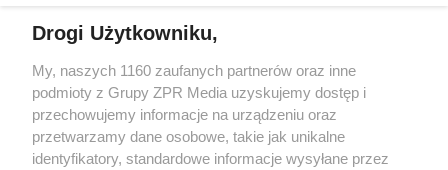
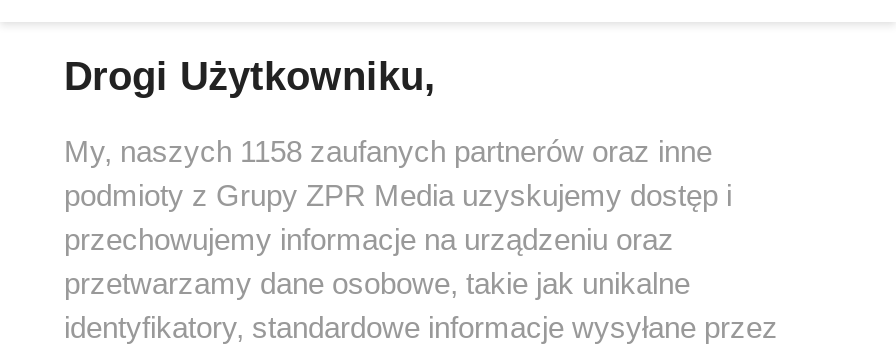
[32,62,356,79] My, naszych 1160 zaufanych partnerów oraz inne -> [64,134,712,168] My, naszych 1158 zaufanych partnerów oraz inne

